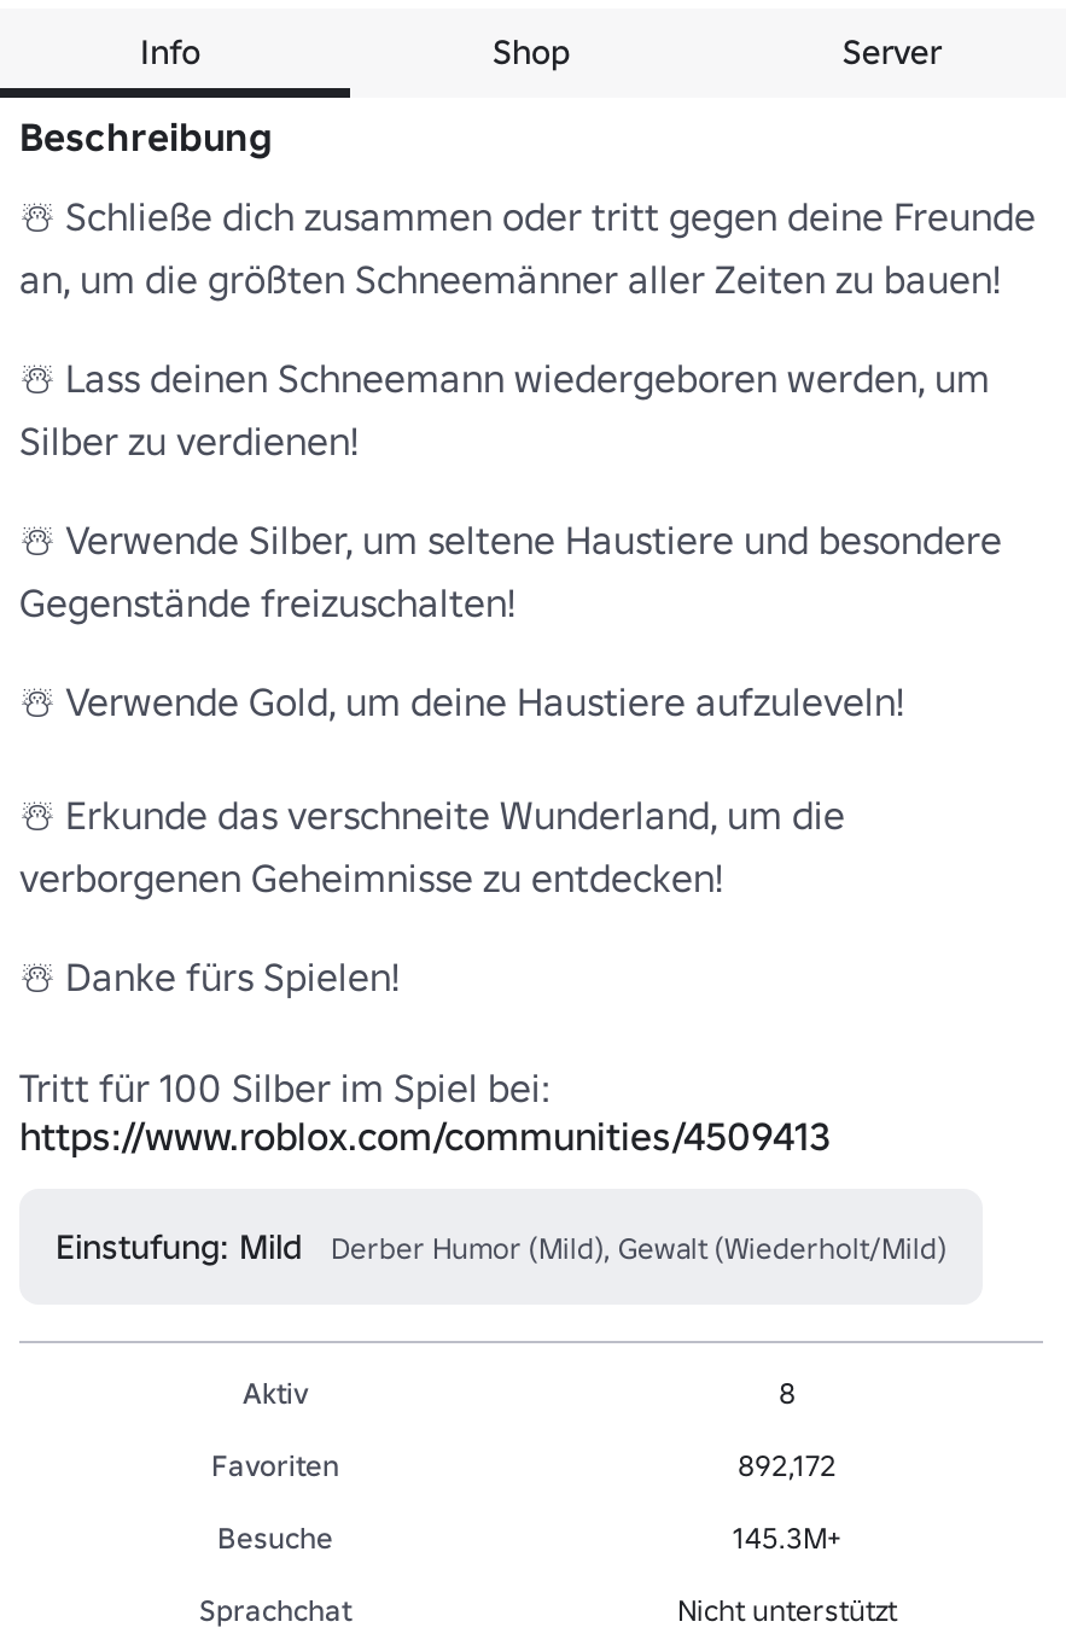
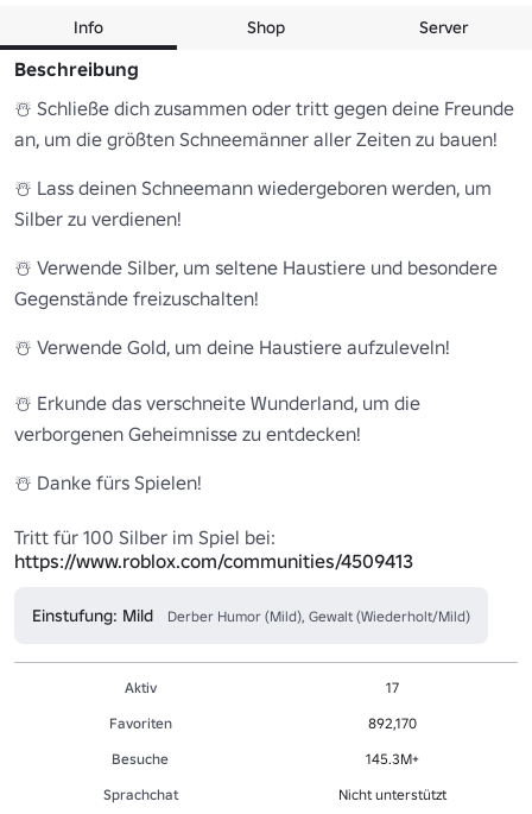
[779,1373,796,1410] 8 -> [385,678,398,696] 17
[738,1446,837,1482] 892,172 -> [368,714,416,731] 892,170

